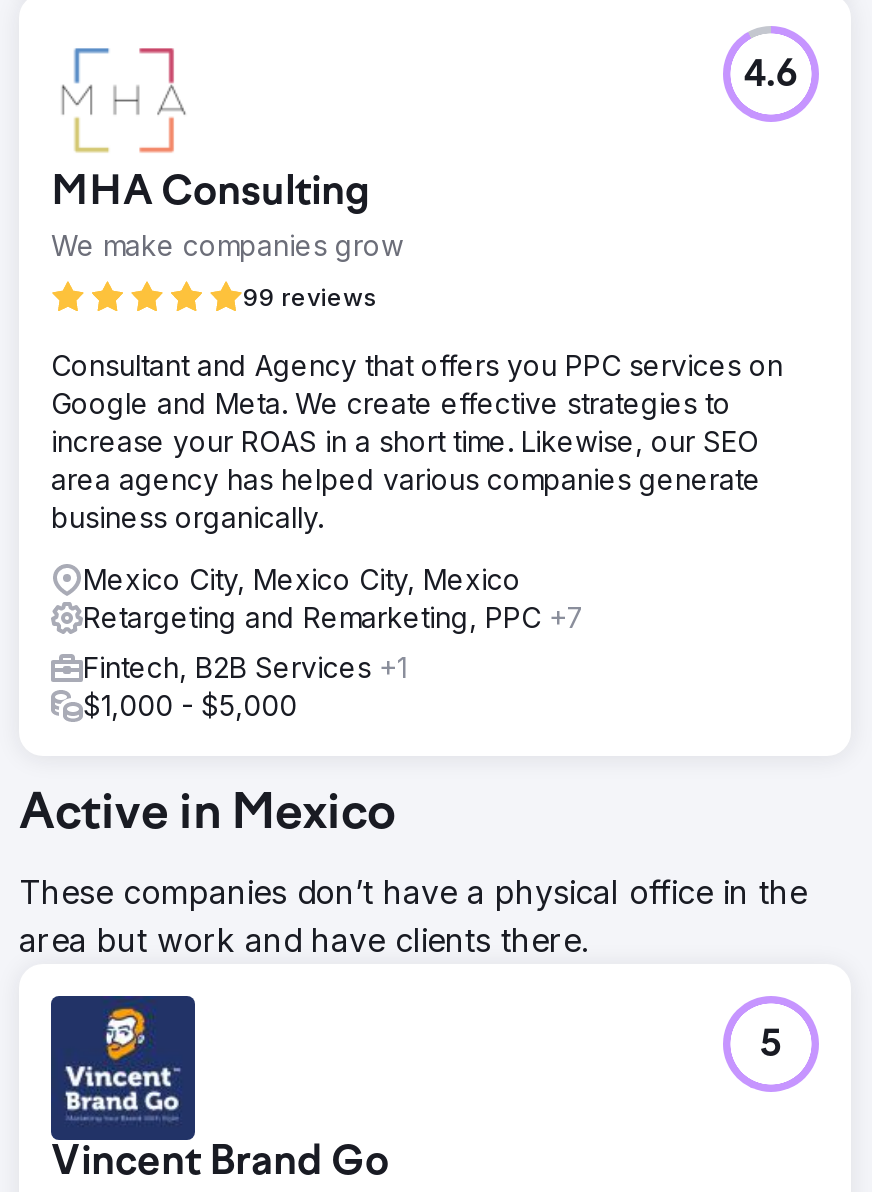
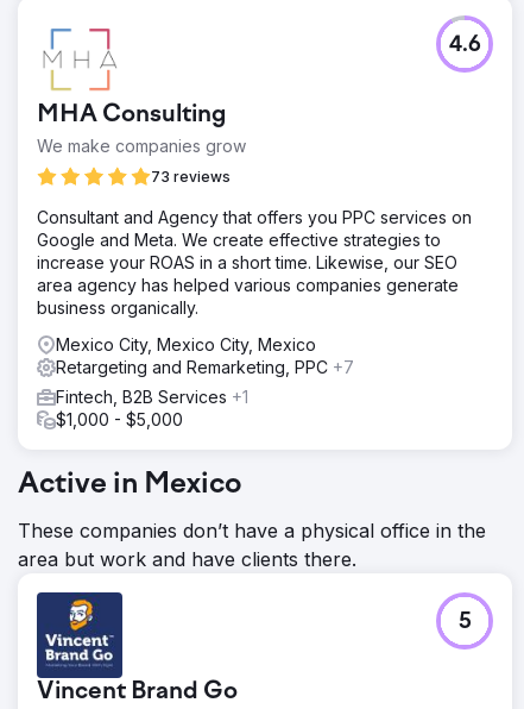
[243,282,377,312] 99 reviews -> [151,168,231,186] 73 reviews

